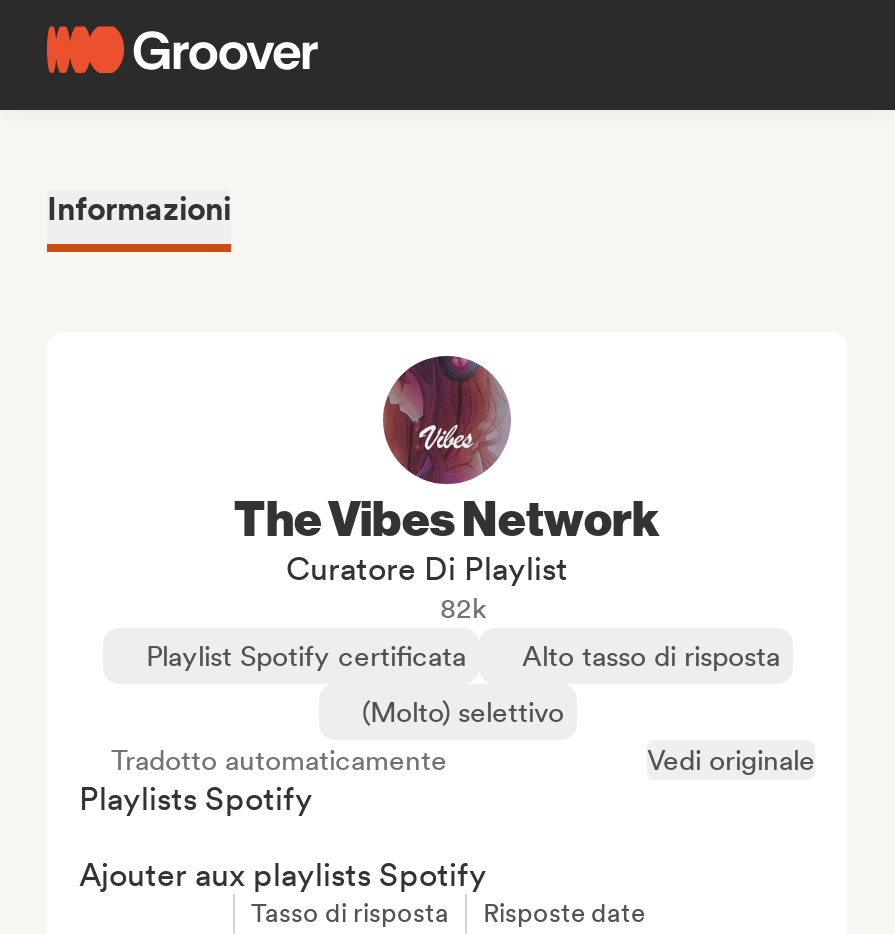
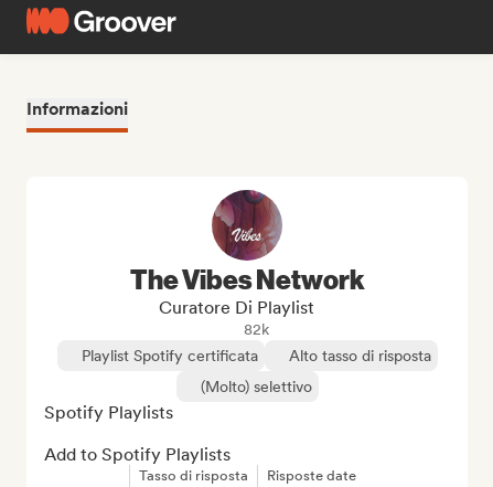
[79,744,815,818] Tradotto automaticamente | Vedi originale | Playlists Spotify -> [44,402,173,423] Spotify Playlists
[79,856,487,894] Ajouter aux playlists Spotify -> [44,444,231,465] Add to Spotify Playlists

